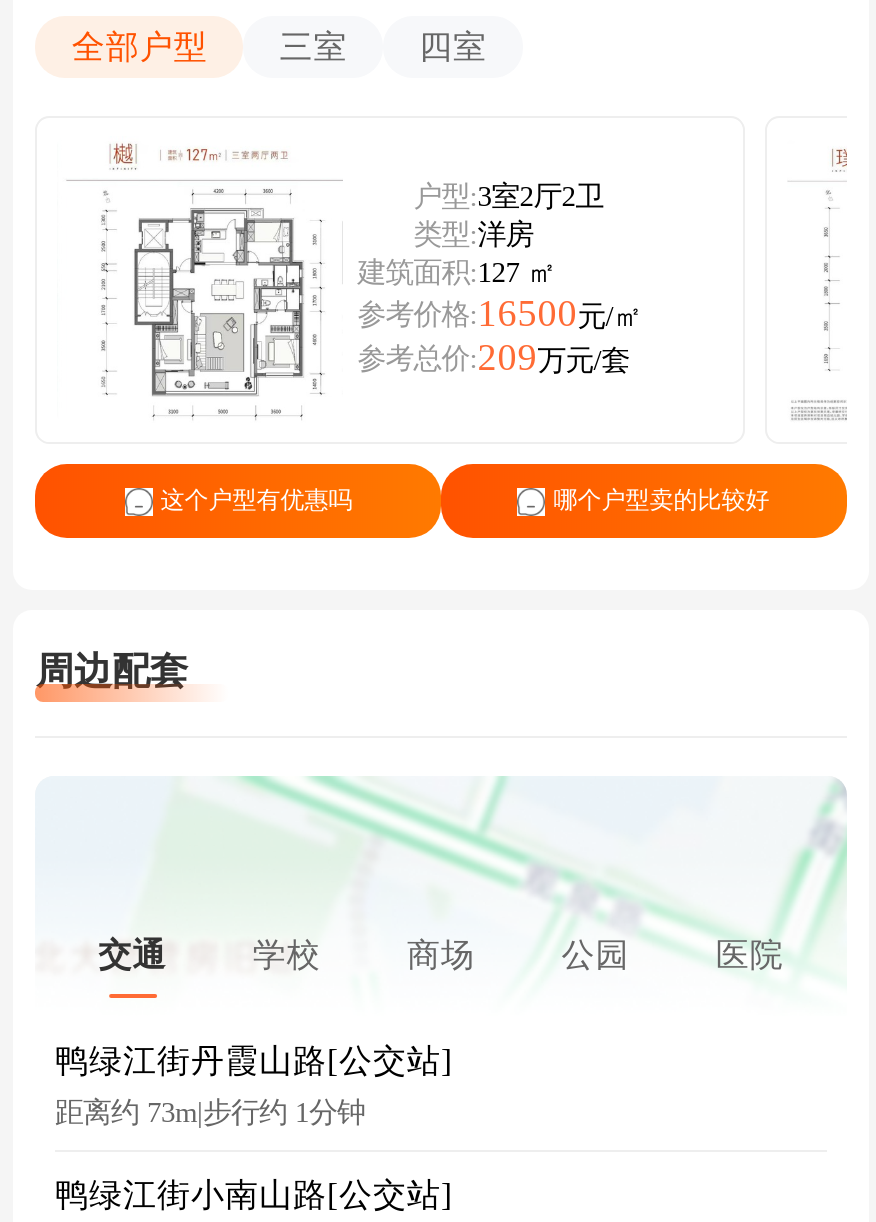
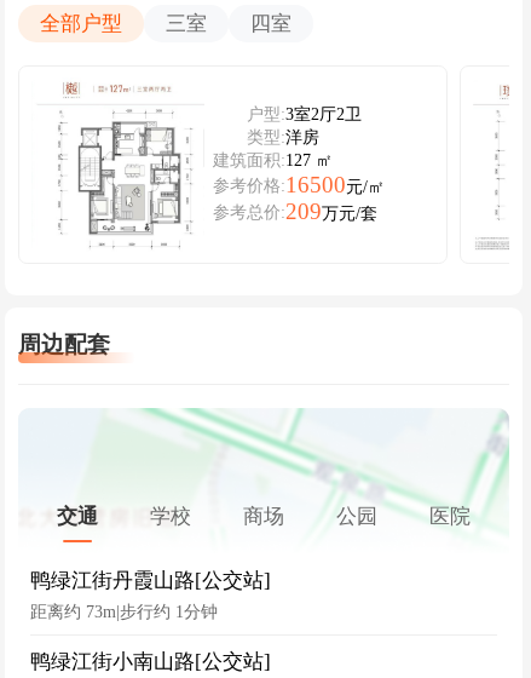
[160,486,769,514] 这个户型有优惠吗 | 哪个户型卖的比较好 -> none

